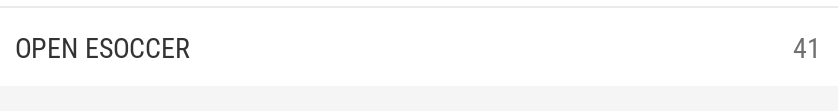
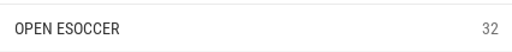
[793,32,821,64] 41 -> [482,19,499,38] 32

